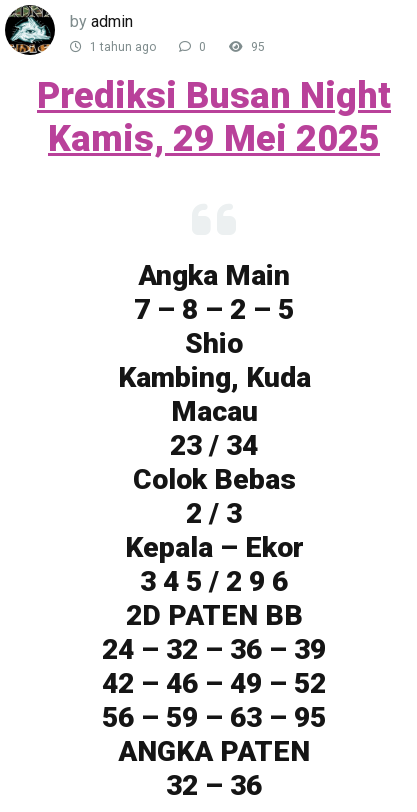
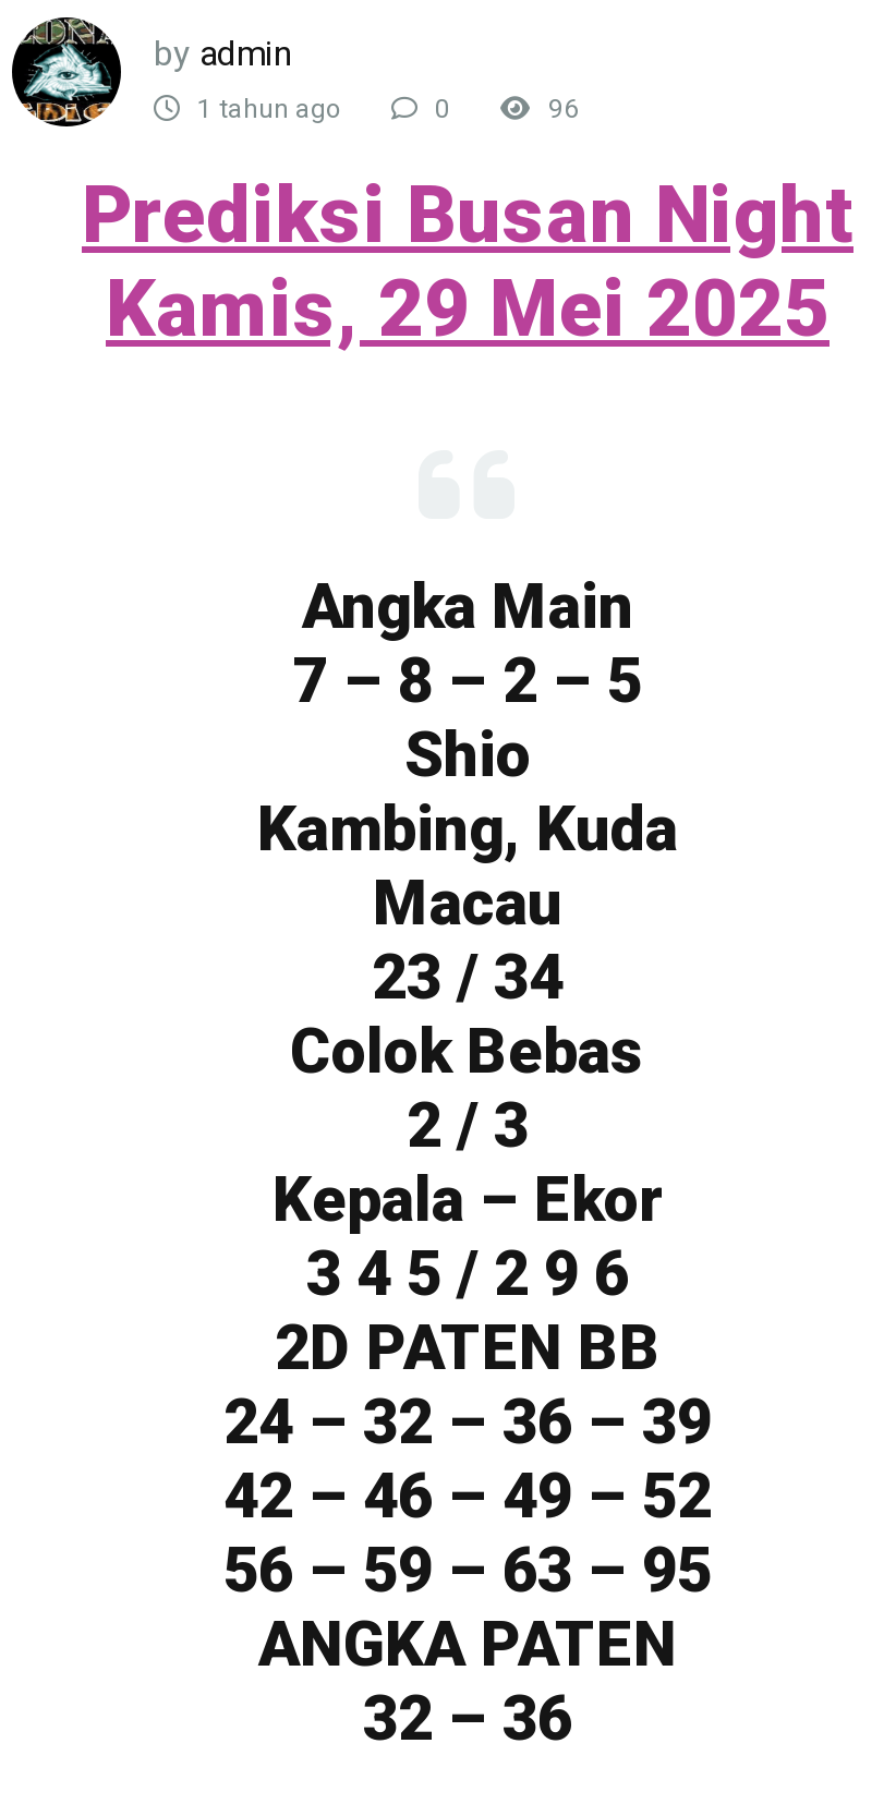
[248,40,265,54] 95 -> [542,94,579,125] 96

